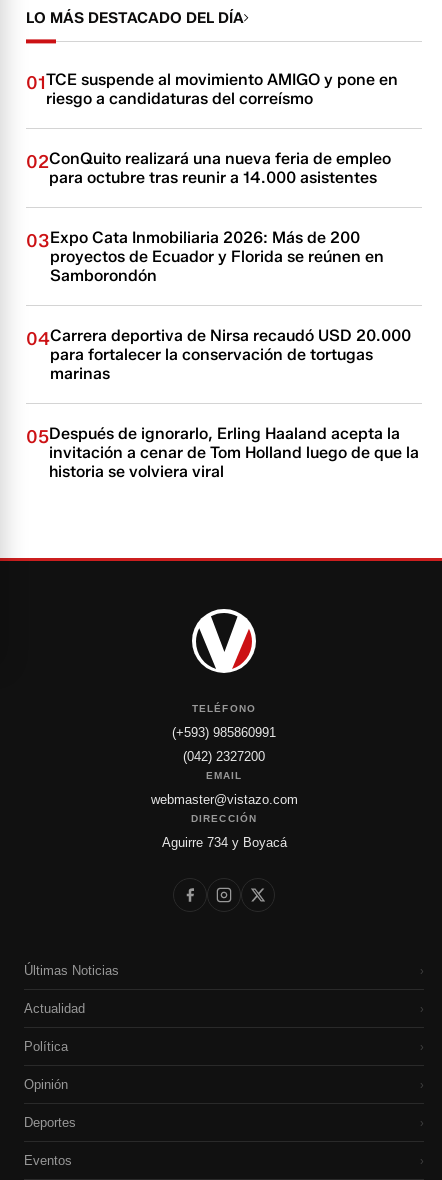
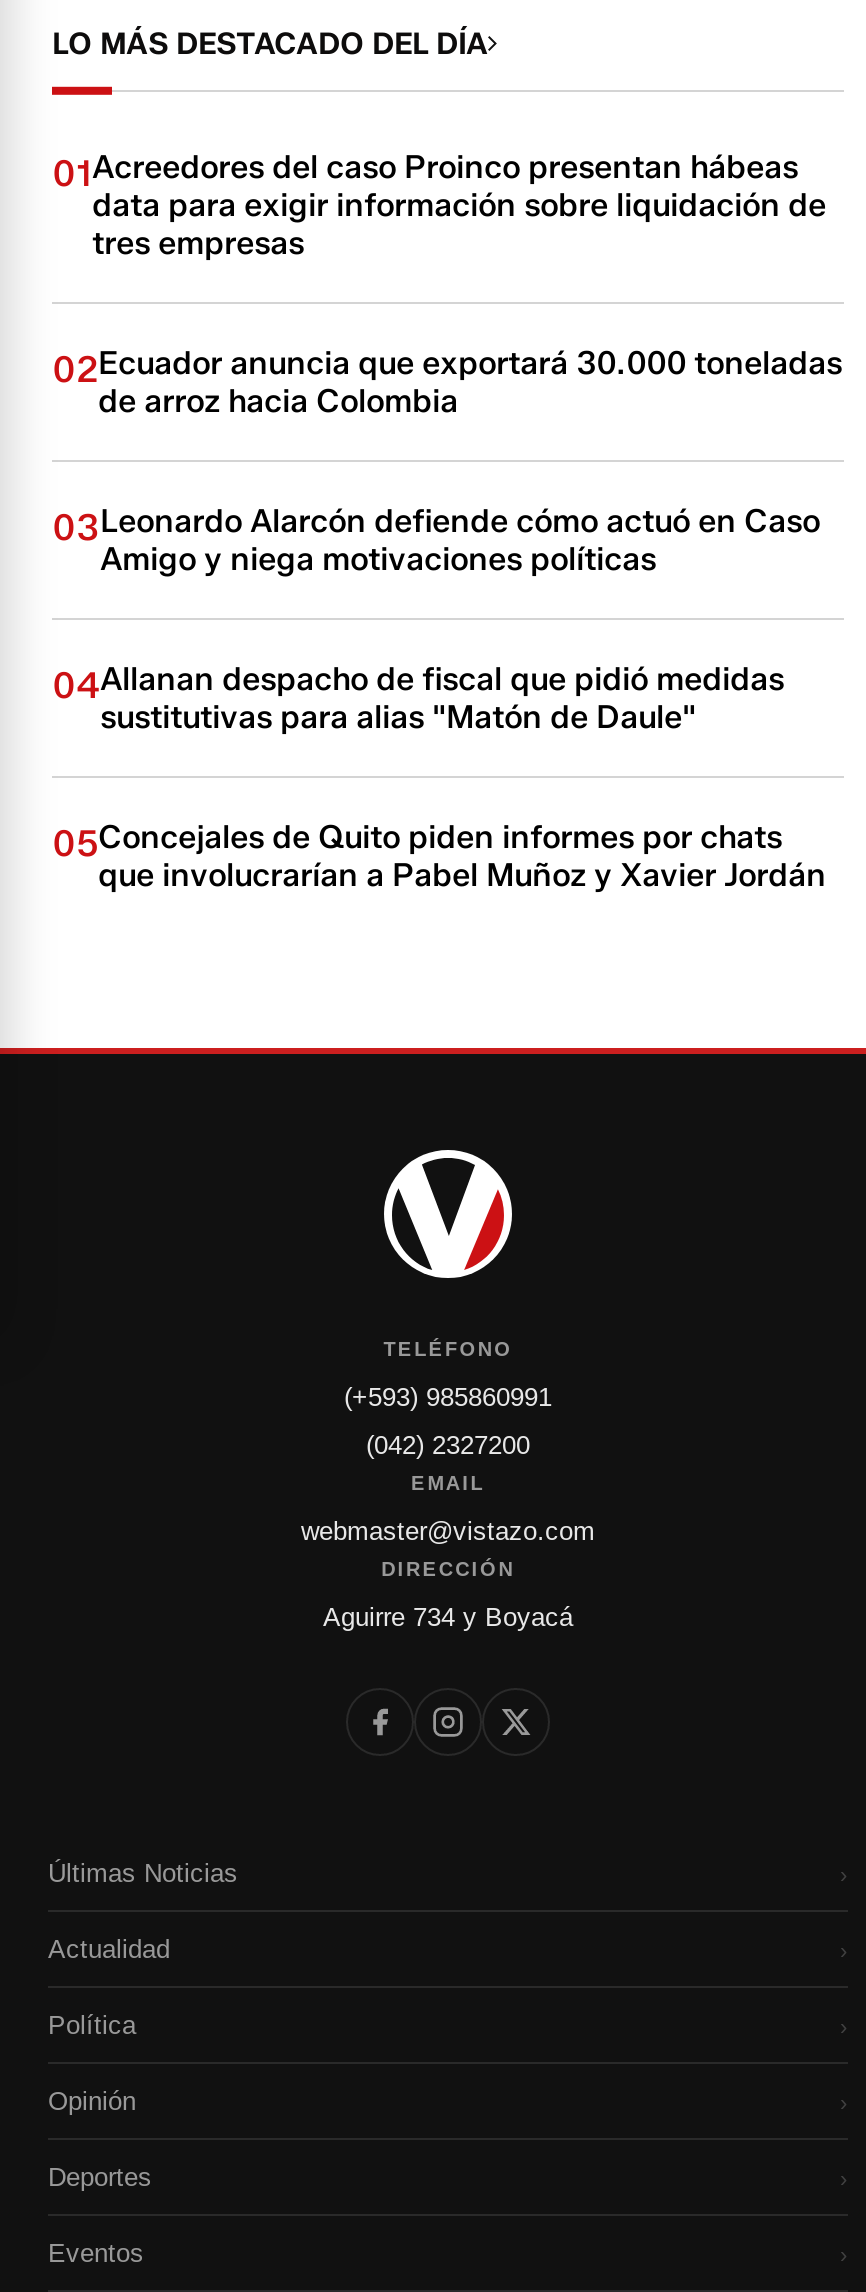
[26,70,398,108] 01TCE suspende al movimiento AMIGO y pone en | riesgo a candidaturas del correísmo -> [52,148,826,262] 01Acreedores del caso Proinco presentan hábeas | data para exigir información sobre liquidación de | tres empresas
[26,149,391,187] 02ConQuito realizará una nueva feria de empleo | para octubre tras reunir a 14.000 asistentes -> [52,344,842,420] 02Ecuador anuncia que exportará 30.000 toneladas | de arroz hacia Colombia
[26,228,384,285] 03Expo Cata Inmobiliaria 2026: Más de 200 | proyectos de Ecuador y Florida se reúnen en | Samborondón -> [52,502,820,578] 03Leonardo Alarcón defiende cómo actuó en Caso | Amigo y niega motivaciones políticas
[26,326,411,383] 04Carrera deportiva de Nirsa recaudó USD 20.000 | para fortalecer la conservación de tortugas | marinas -> [52,660,784,736] 04Allanan despacho de fiscal que pidió medidas | sustitutivas para alias "Matón de Daule"
[26,424,419,481] 05Después de ignorarlo, Erling Haaland acepta la | invitación a cenar de Tom Holland luego de que la | historia se volviera viral -> [52,818,826,894] 05Concejales de Quito piden informes por chats | que involucrarían a Pabel Muñoz y Xavier Jordán

